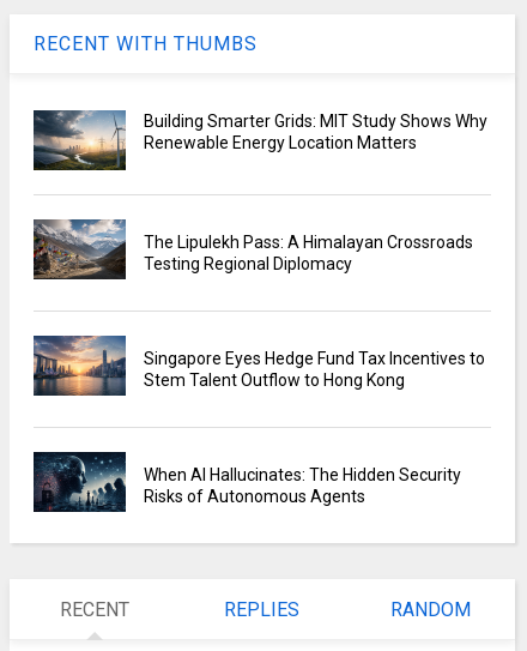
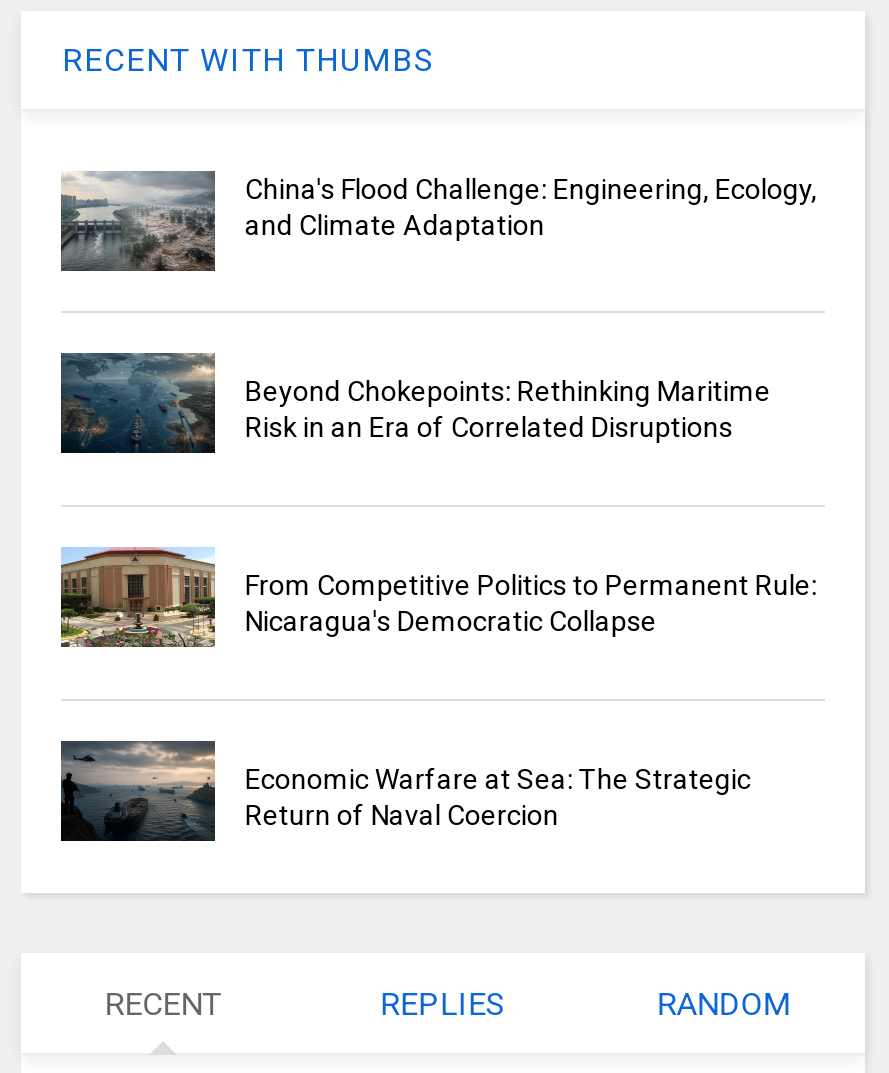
[32,109,487,170] [image] | Building Smarter Grids: MIT Study Shows Why | Renewable Energy Location Matters -> [61,171,817,271] [image] | China's Flood Challenge: Engineering, Ecology, | and Climate Adaptation
[34,219,473,279] [image] | The Lipulekh Pass: A Himalayan Crossroads | Testing Regional Diplomacy -> [61,351,771,453] [image] | Beyond Chokepoints: Rethinking Maritime | Risk in an Era of Correlated Disruptions
[32,334,485,397] [image] | Singapore Eyes Hedge Fund Tax Incentives to | Stem Talent Outflow to Hong Kong -> [59,547,817,649] [image] | From Competitive Politics to Permanent Rule: | Nicaragua's Democratic Collapse
[32,451,461,511] [image] | When AI Hallucinates: The Hidden Security | Risks of Autonomous Agents -> [59,739,751,839] [image] | Economic Warfare at Sea: The Strategic | Return of Naval Coercion

